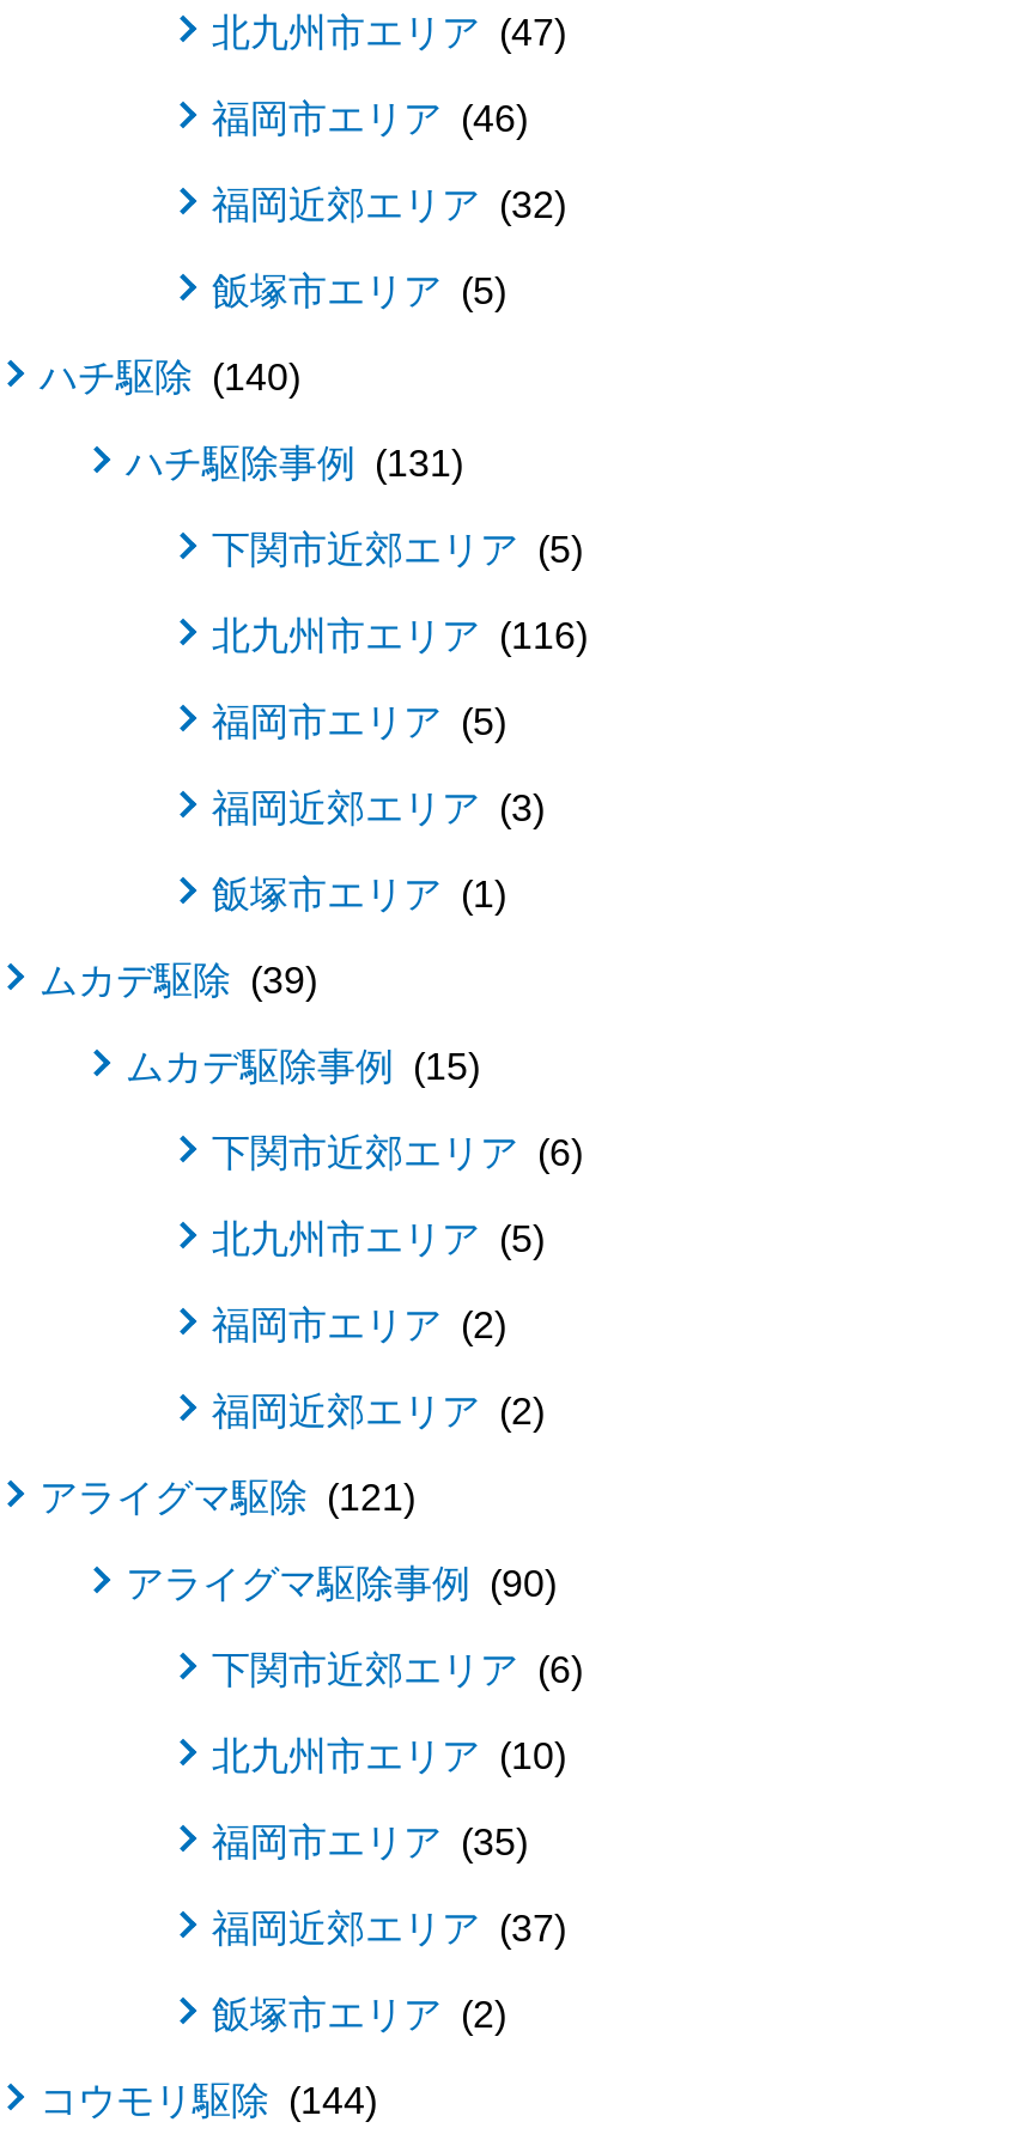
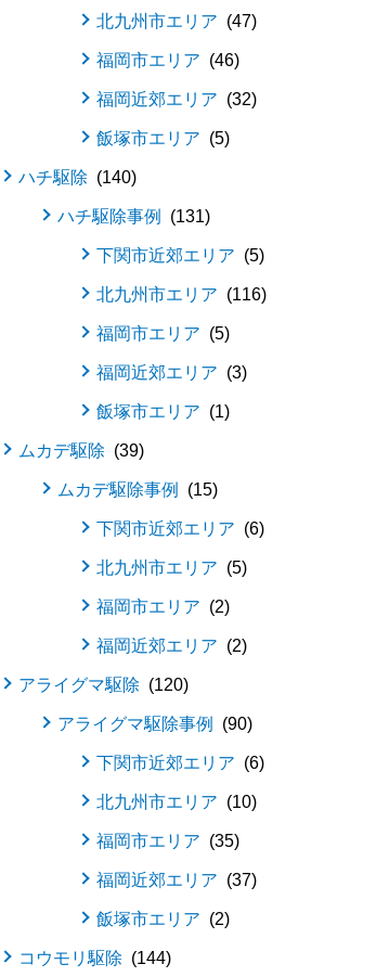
[39,1477,403,1518] アライグマ駆除 121 -> [18,676,183,694] アライグマ駆除 120

